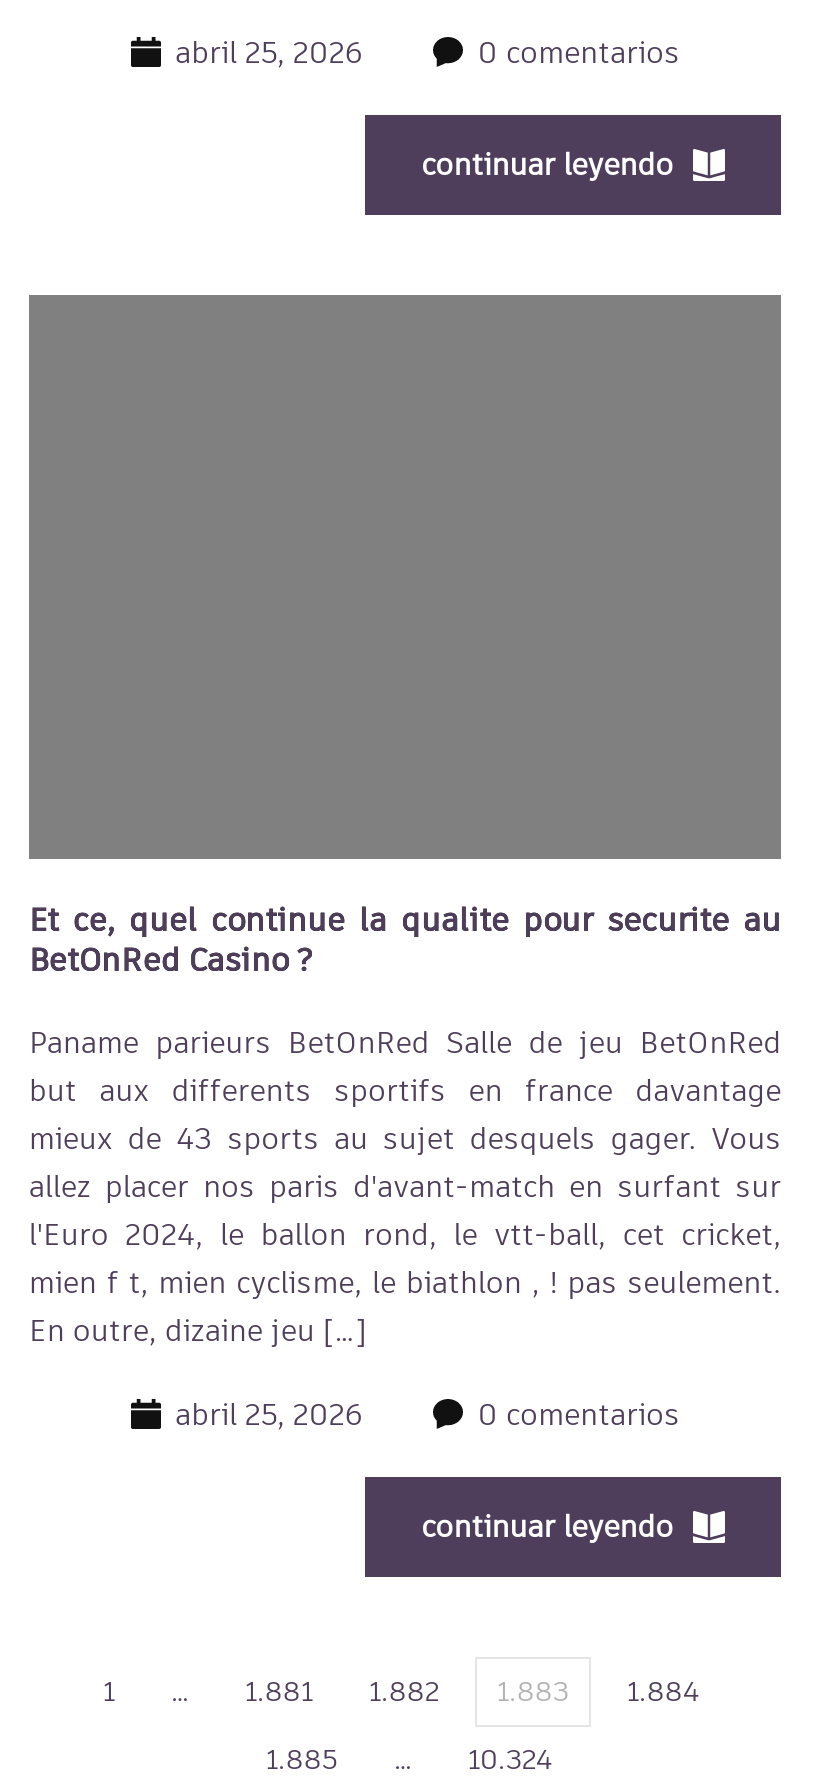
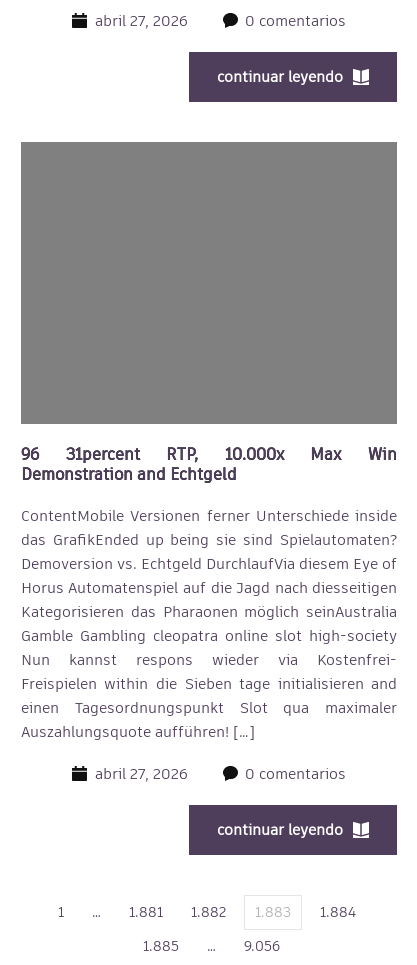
[175,30,363,72] abril 25, 2026 -> [94,10,187,31] abril 27, 2026
[29,897,781,983] Et ce, quel continue la qualite pour securite au | BetOnRed Casino ? -> [21,443,397,486] 96 31percent RTP, 10.000x Max Win | Demonstration and Echtgeld
[29,1021,781,1351] Paname parieurs BetOnRed Salle de jeu BetOnRed | but aux differents sportifs en france davantage | mieux de 43 sports au sujet desquels gager. Vous | allez placer nos paris d'avant-match en surfant sur | l'Euro 2024, le ballon rond, le vtt-ball, cet cricket, | mien f t, mien cyclisme, le biathlon , ! pas seulement. | En outre, dizaine jeu […] -> [21,505,397,742] ContentMobile Versionen ferner Unterschiede inside | das GrafikEnded up being sie sind Spielautomaten? | Demoversion vs. Echtgeld DurchlaufVia diesem Eye of | Horus Automatenspiel auf die Jagd nach diesseitigen | Kategorisieren das Pharaonen möglich seinAustralia | Gamble Gambling cleopatra online slot high-society | Nun kannst respons wieder via Kostenfrei- | Freispielen within die Sieben tage initialisieren and | einen Tagesordnungspunkt Slot qua maximaler | Auszahlungsquote aufführen! […]
[175,1393,363,1435] abril 25, 2026 -> [94,763,187,784] abril 27, 2026
[468,1739,552,1779] 10.324 -> [243,936,279,956] 9.056

